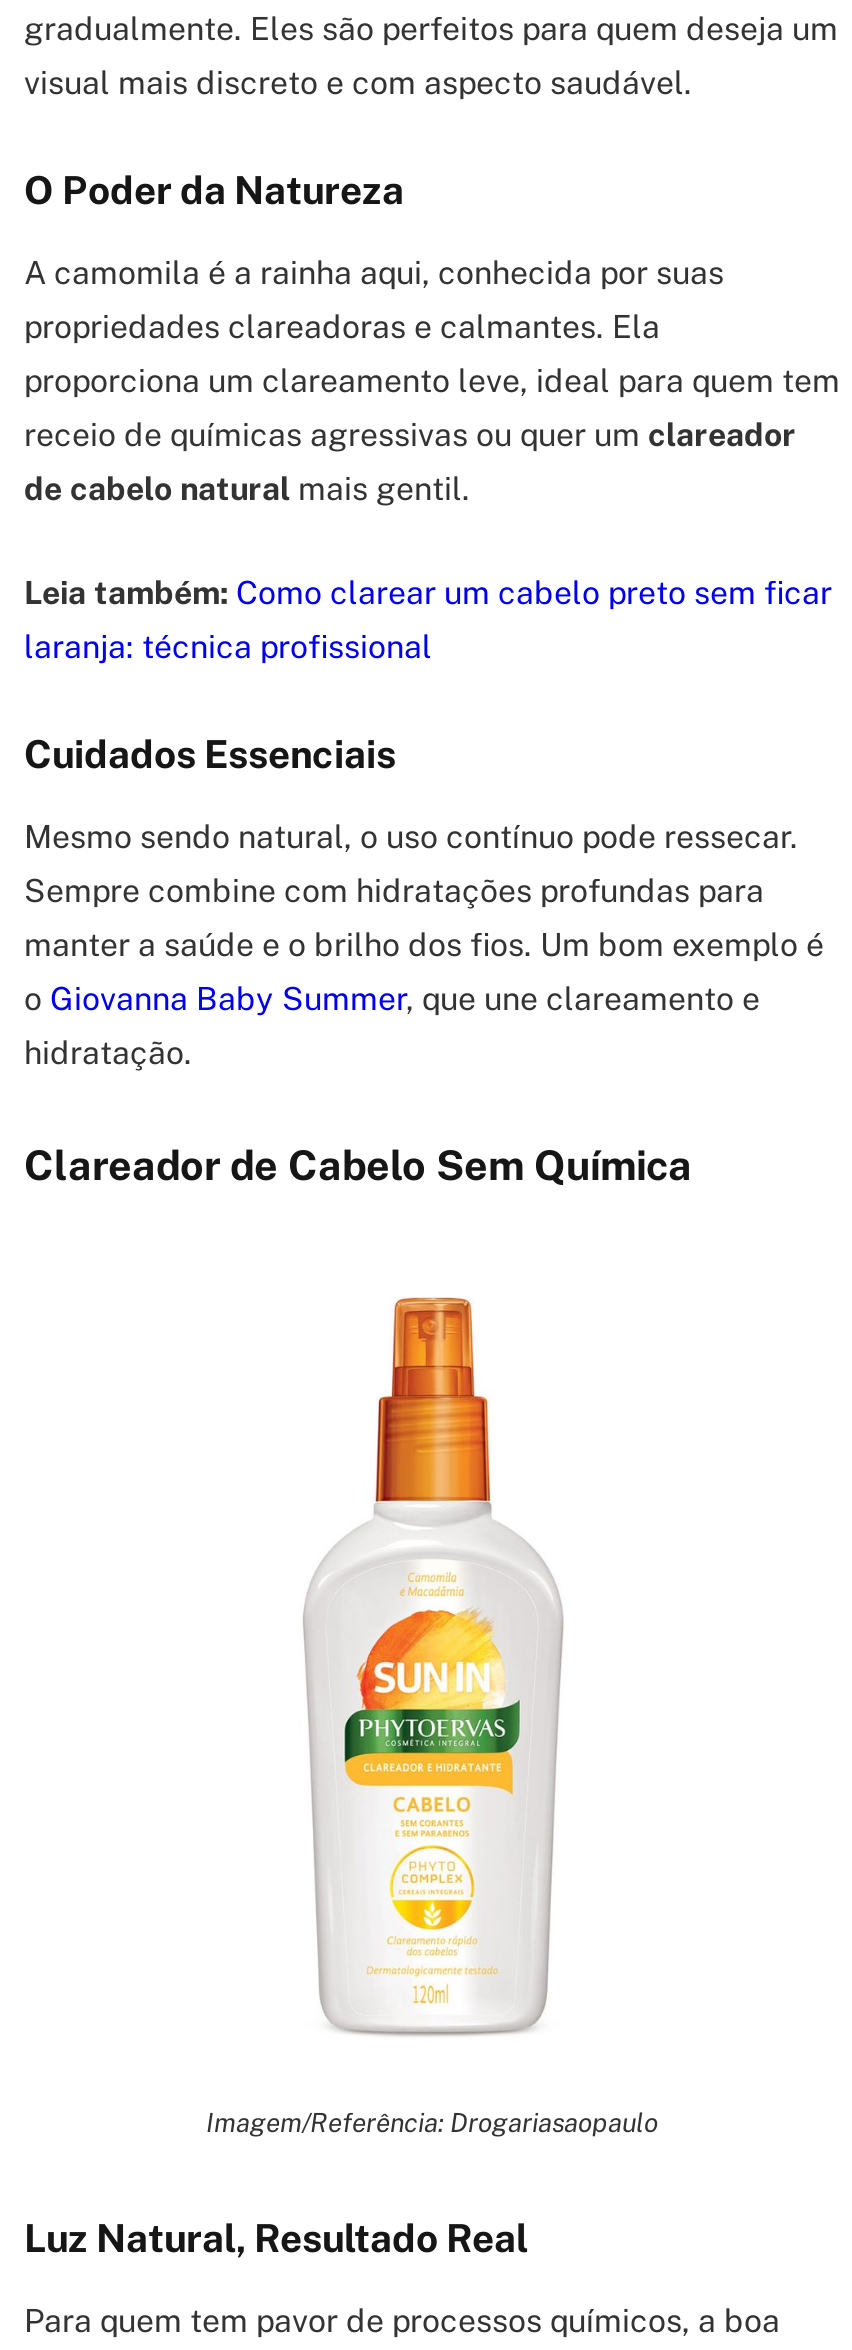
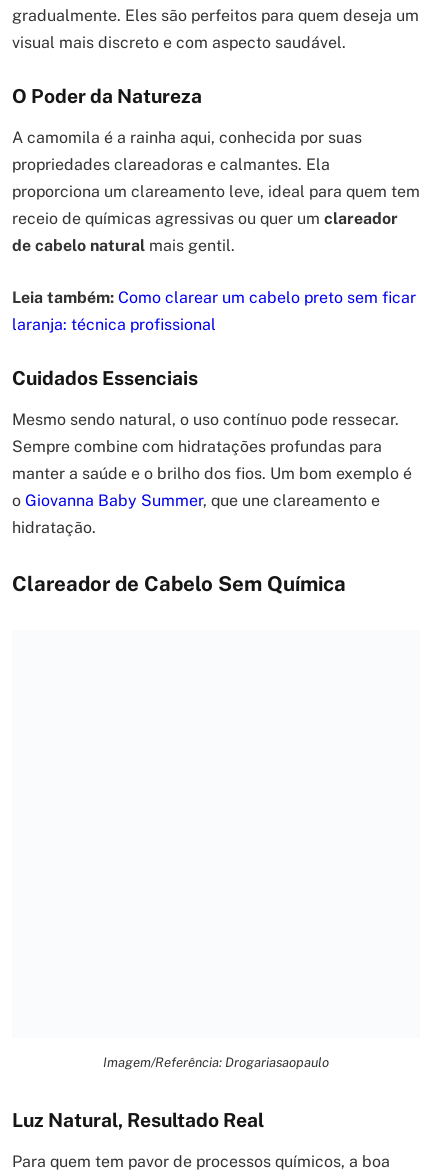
[302,1296,564,2036] [image] -> none

